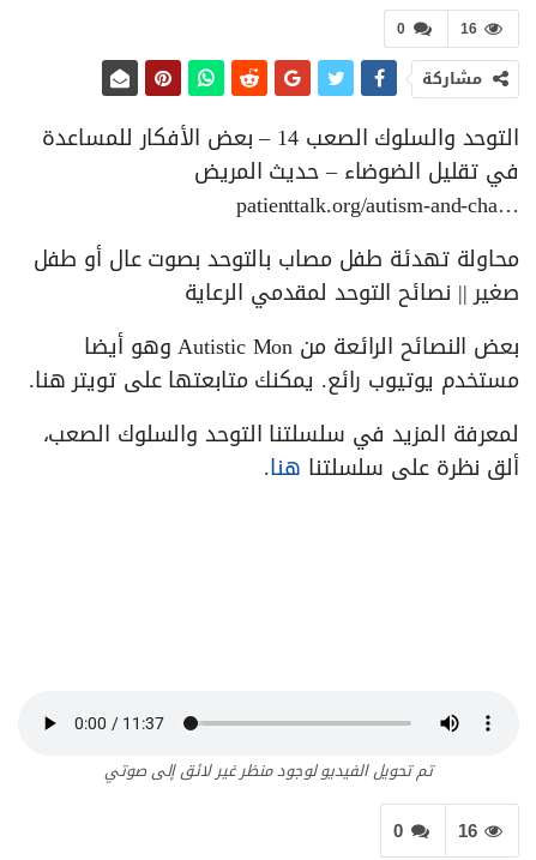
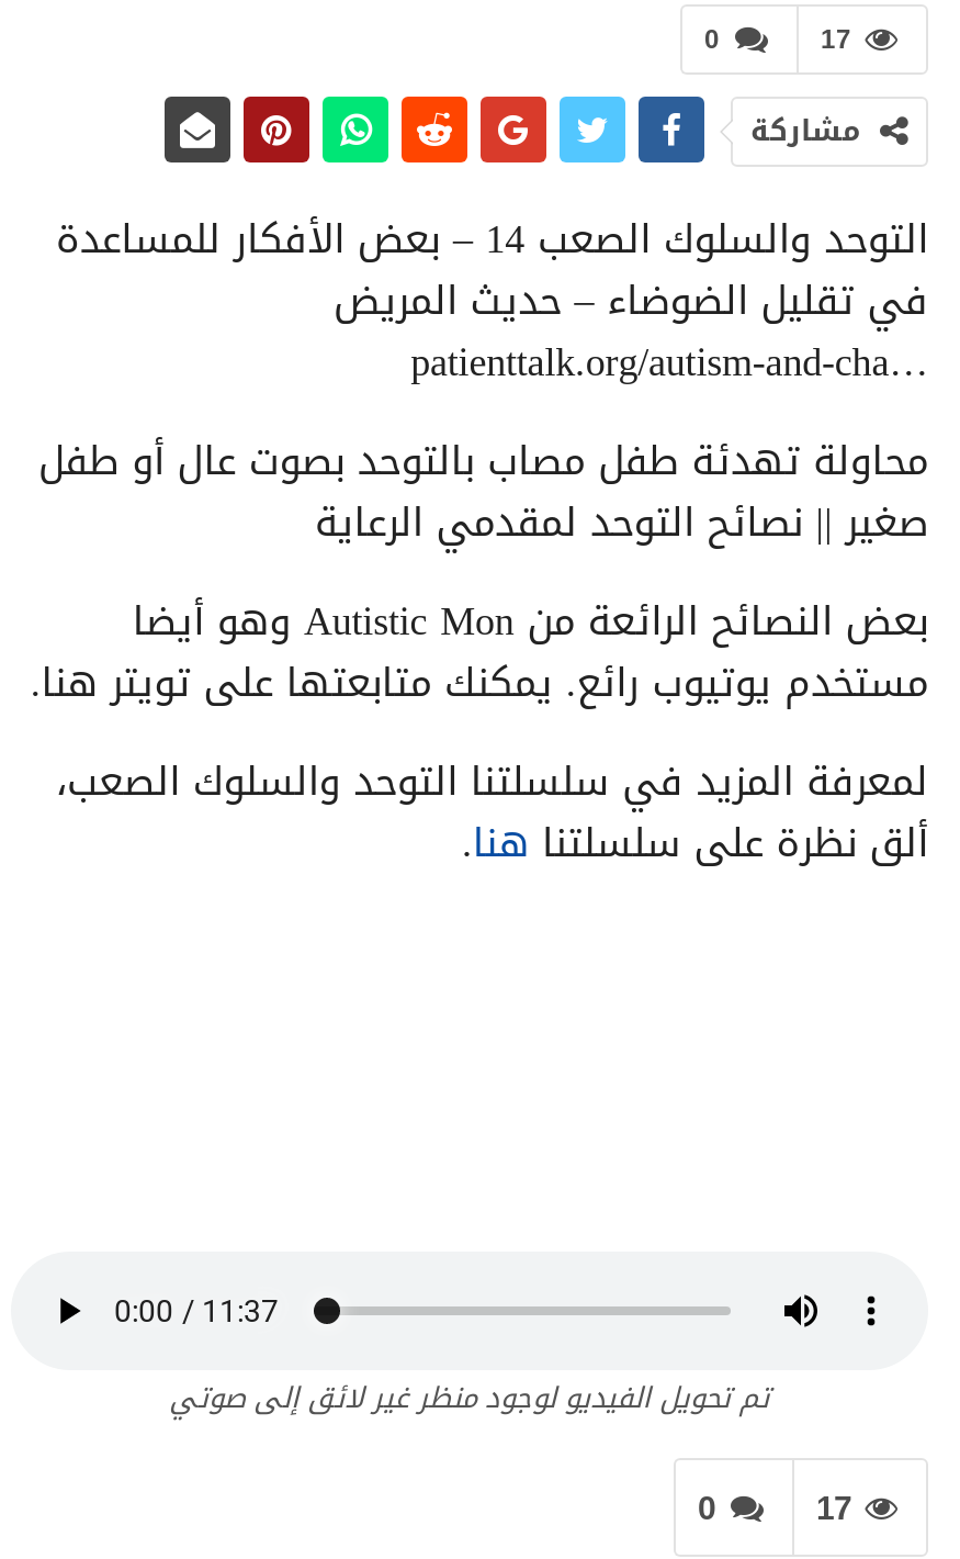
[460,20,477,37] 16 -> [821,24,851,55] 17
[458,820,477,841] 16 -> [816,1489,851,1526] 17

